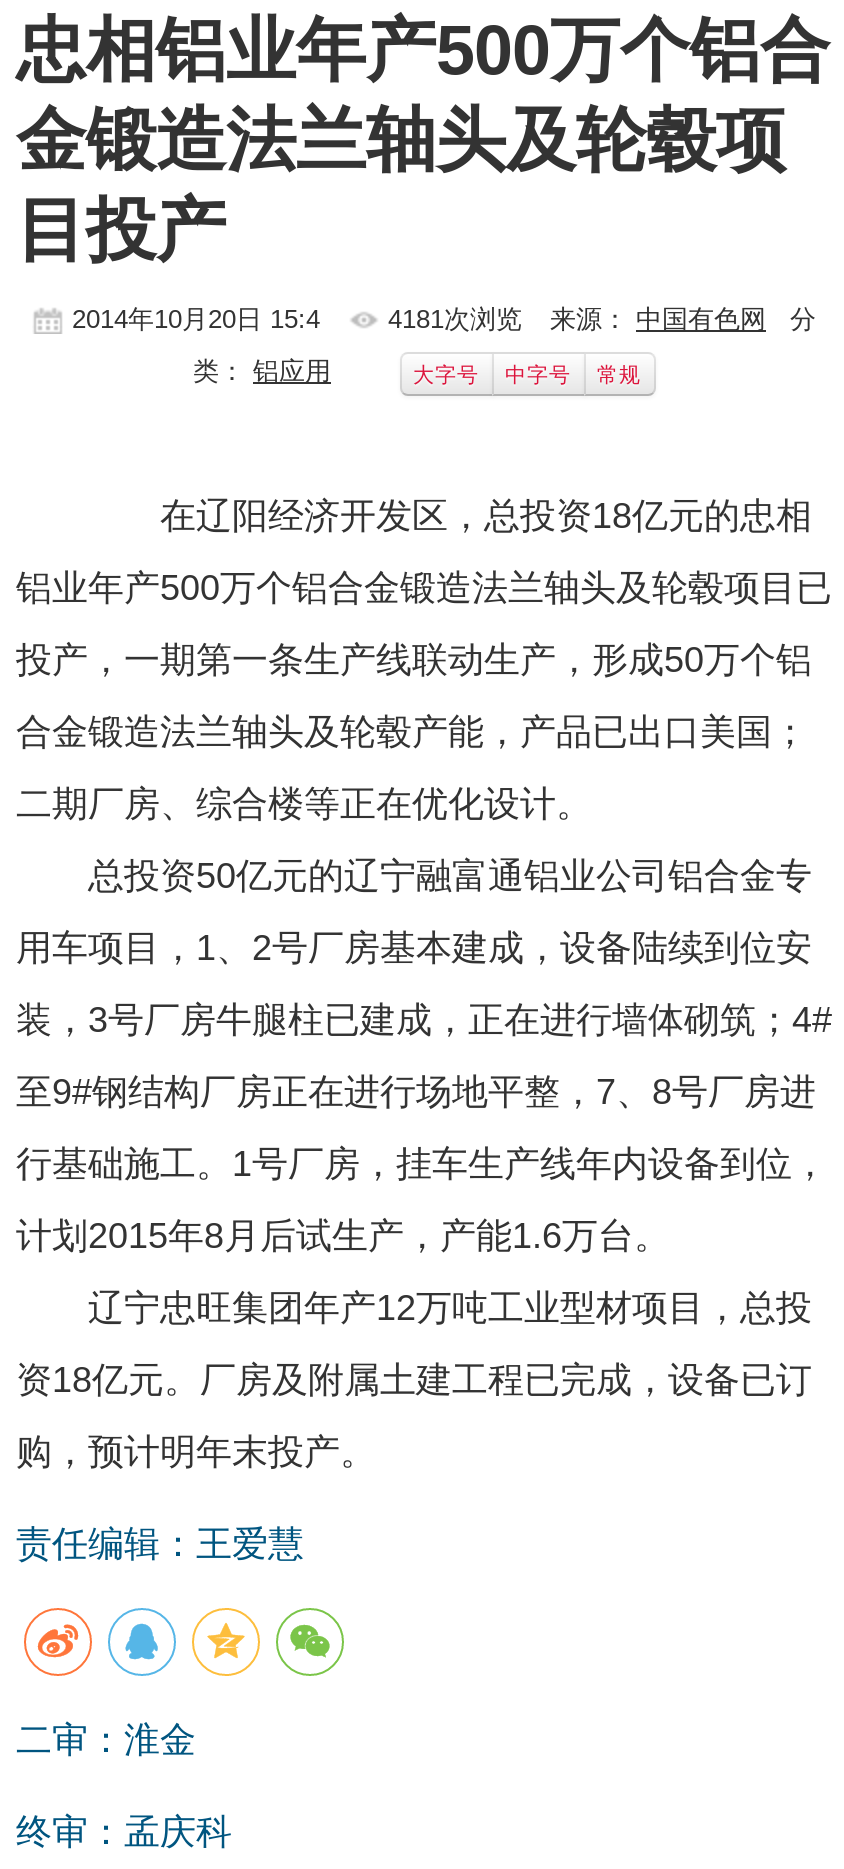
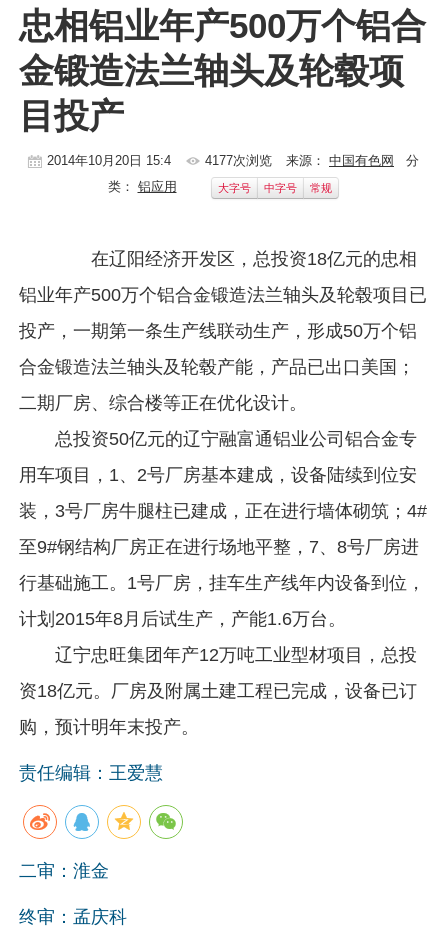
[388,304,522,334] 4181次浏览 -> [205,153,272,168] 4177次浏览

